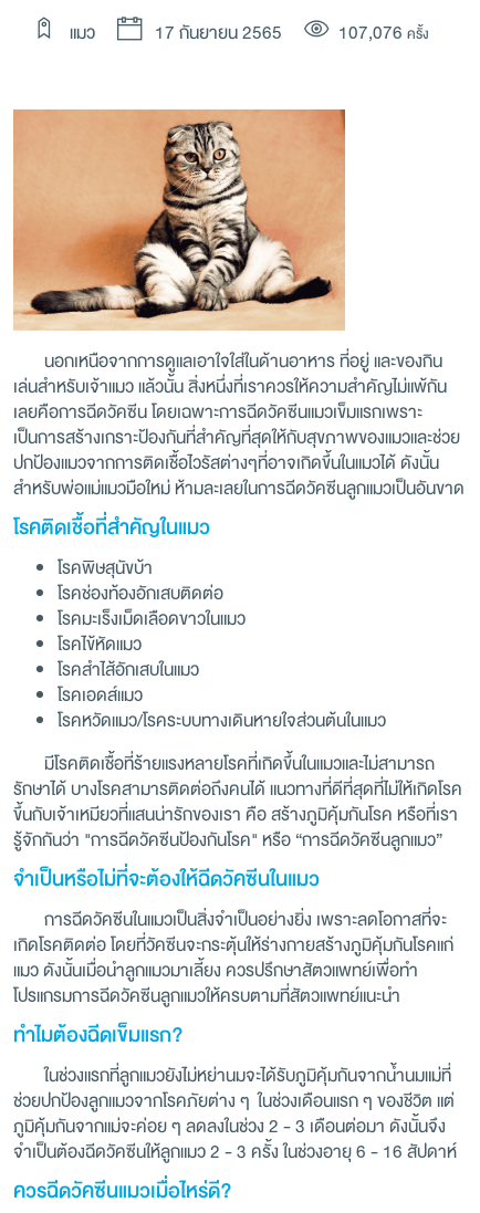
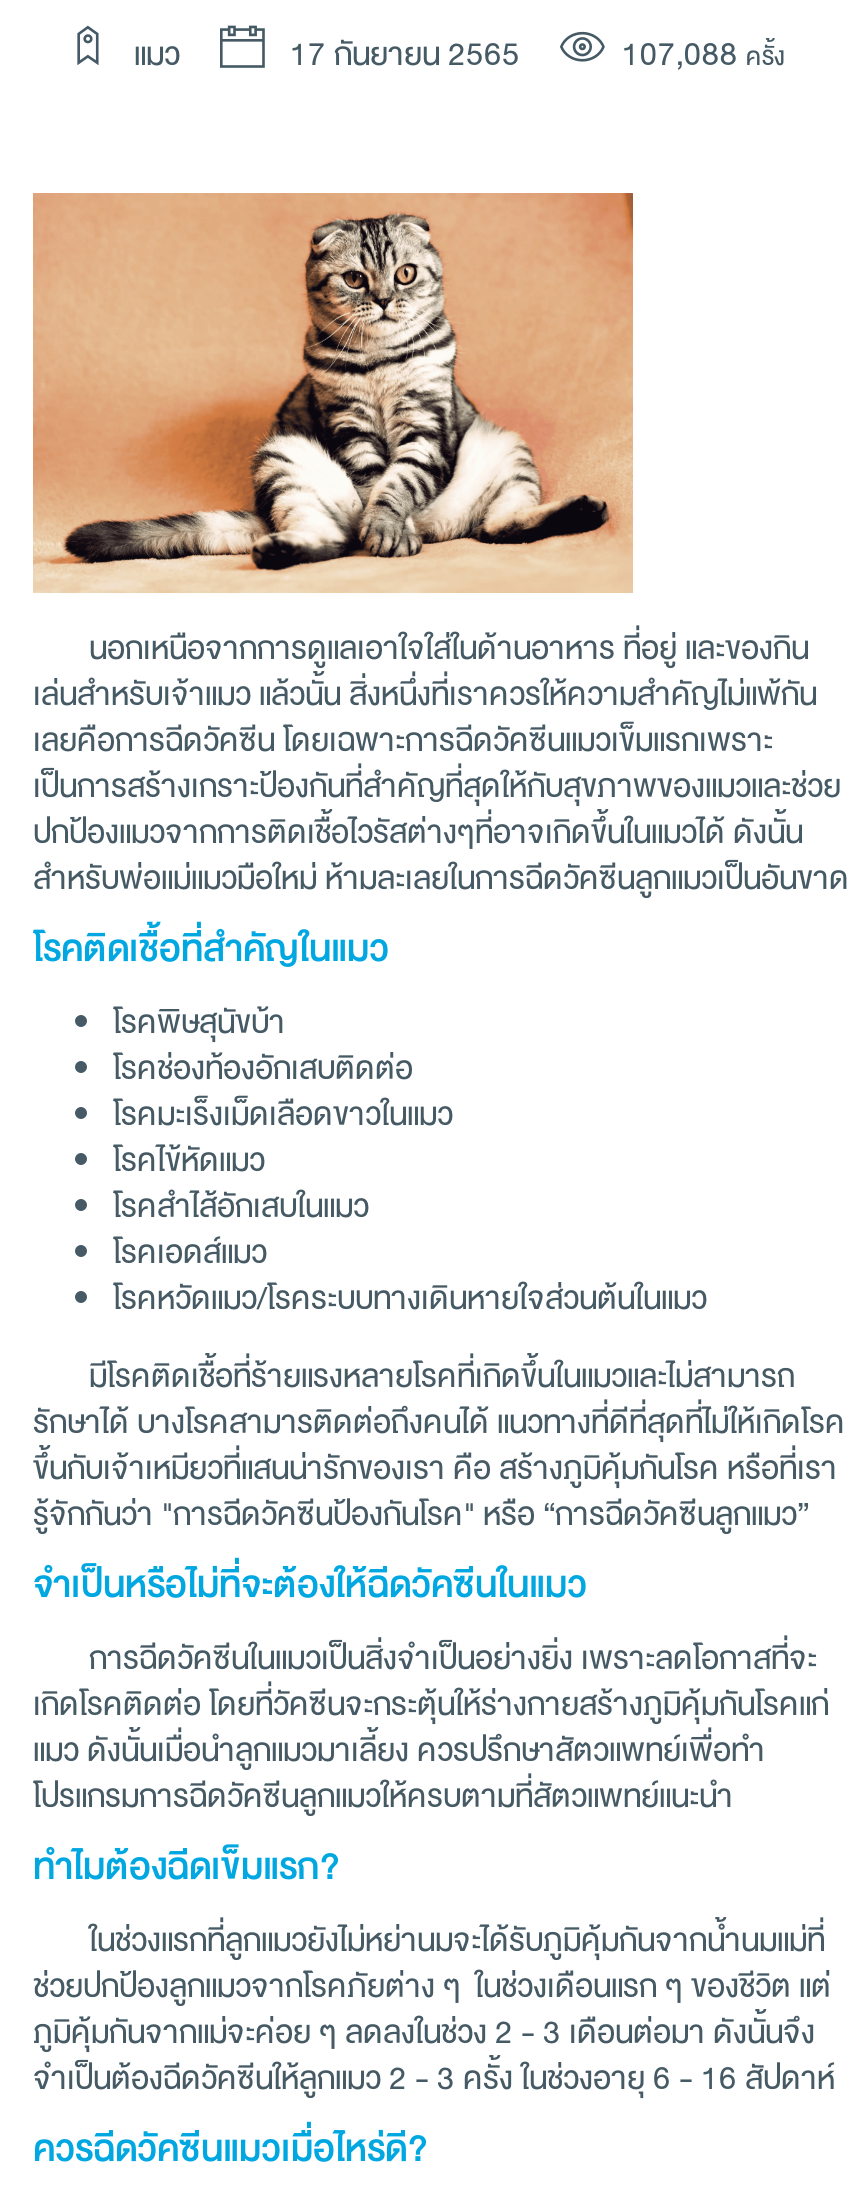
[65,17,430,47] แมว 17 กันยายน 2565 107,076ครั้ง -> [126,26,786,80] แมว 17 กันยายน 2565 107,088ครั้ง

